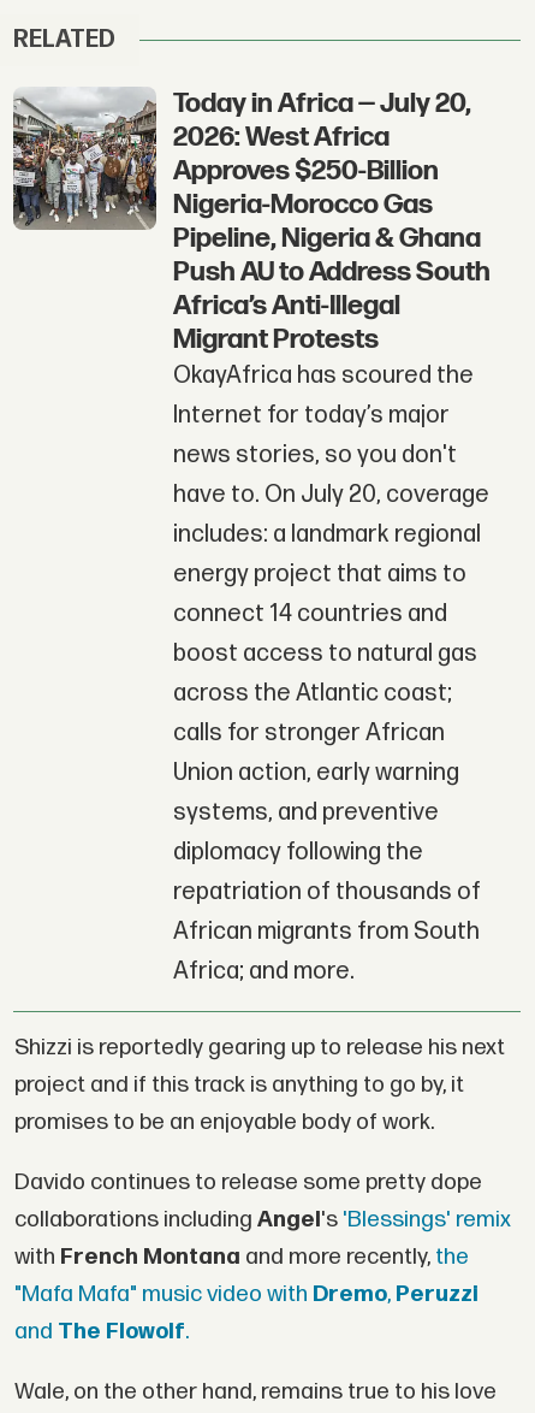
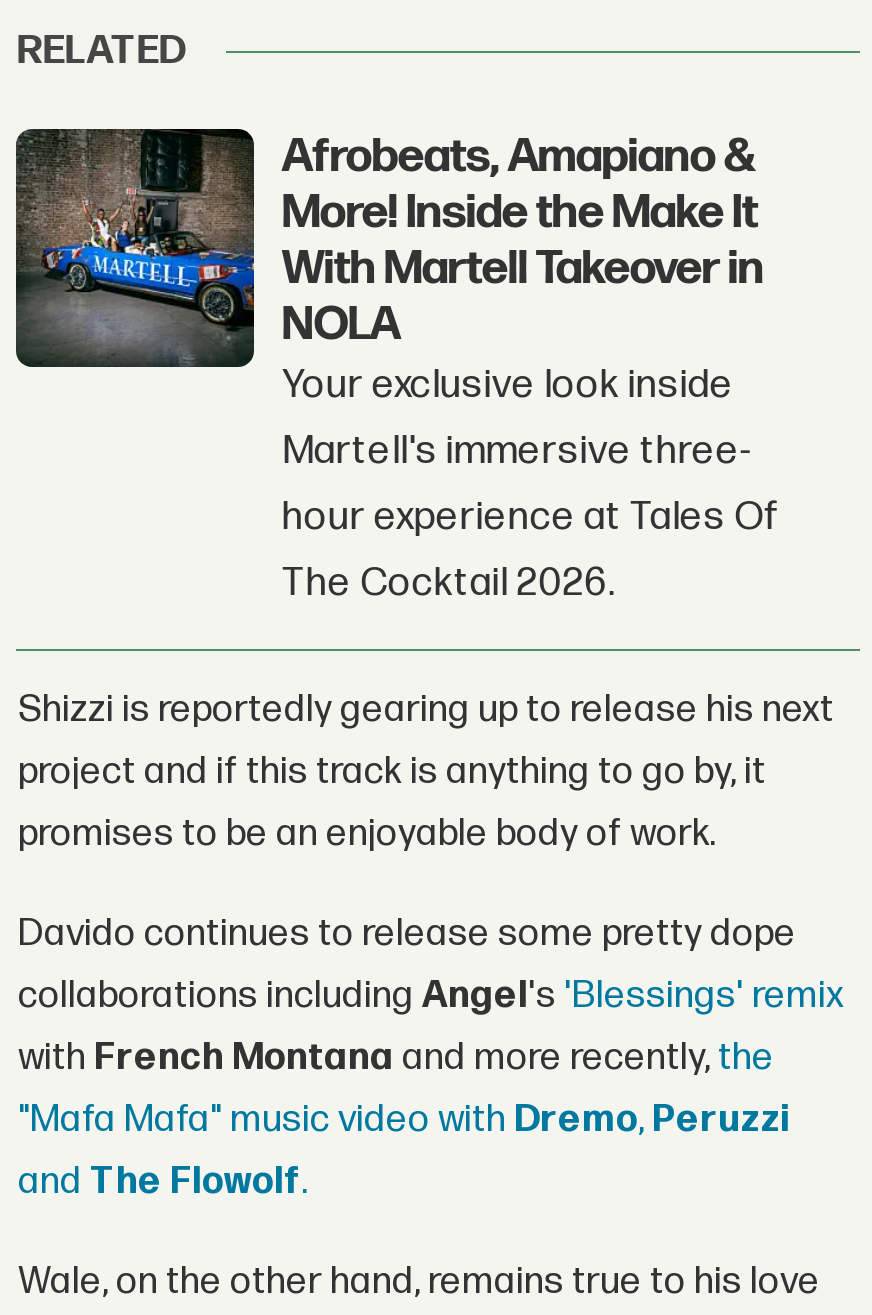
[12,87,490,986] [image] | Today in Africa — July 20, | 2026: West Africa | Approves $250-Billion | Nigeria-Morocco Gas | Pipeline, Nigeria & Ghana | Push AU to Address South | Africa’s Anti-Illegal | Migrant Protests | OkayAfrica has scoured the | Internet for today’s major | news stories, so you don't | have to. On July 20, coverage | includes: a landmark regional | energy project that aims to | connect 14 countries and | boost access to natural gas | across the Atlantic coast; | calls for stronger African | Union action, early warning | systems, and preventive | diplomacy following the | repatriation of thousands of | African migrants from South | Africa; and more. -> [14,127,780,608] [image] | Afrobeats, Amapiano & | More! Inside the Make It | With Martell Takeover in | NOLA | Your exclusive look inside | Martell's immersive three- | hour experience at Tales Of | The Cocktail 2026.

